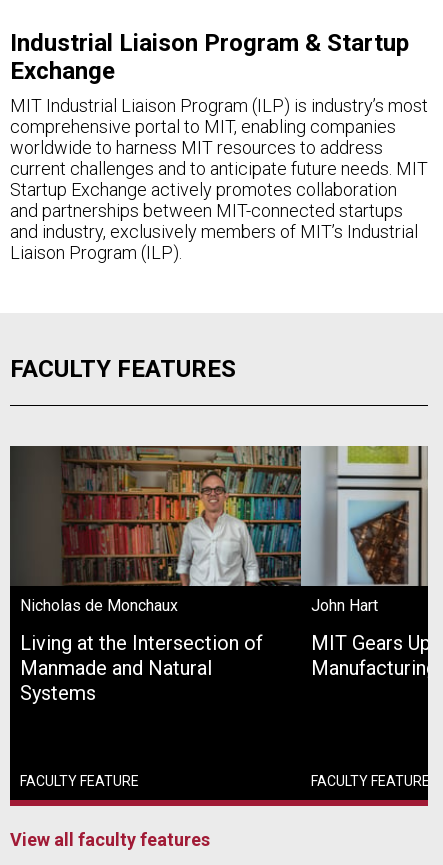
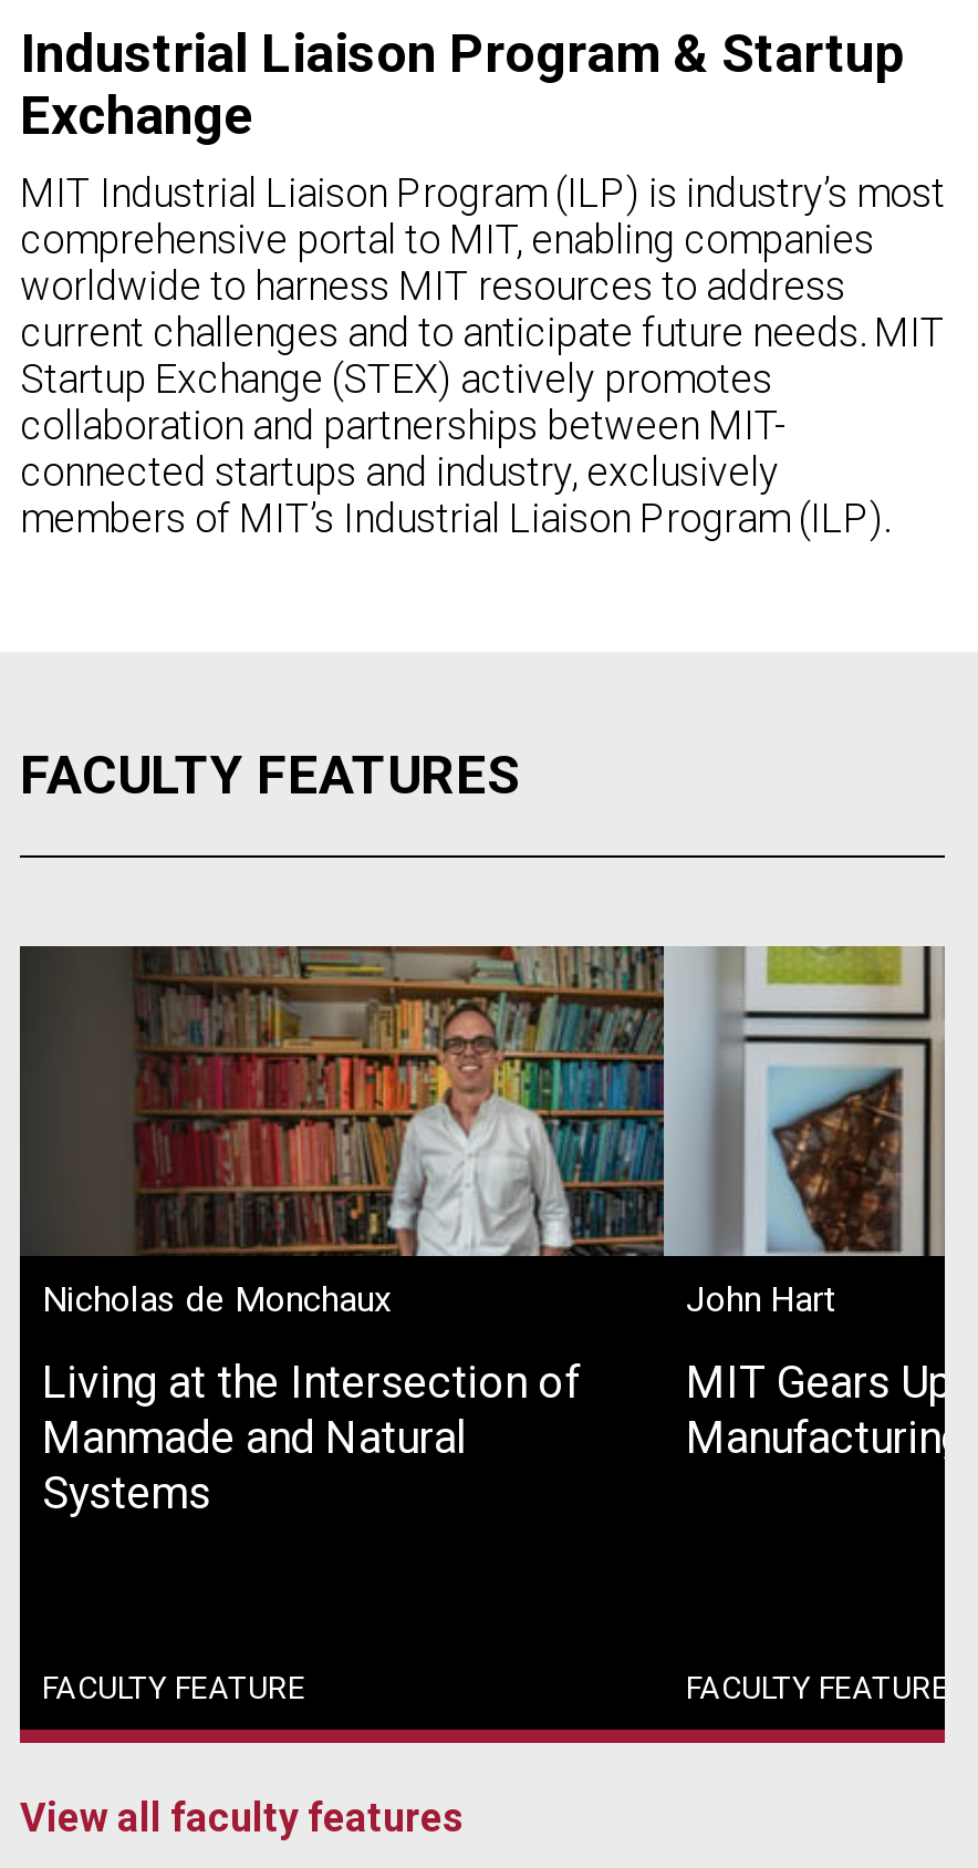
[10,179,418,263] Startup Exchange actively promotes collaboration | and partnerships between MIT-connected startups | and industry, exclusively members of MIT’s Industrial | Liaison Program (ILP). -> [20,355,889,541] Startup Exchange (STEX) actively promotes | collaboration and partnerships between MIT- | connected startups and industry, exclusively | members of MIT’s Industrial Liaison Program (ILP).

